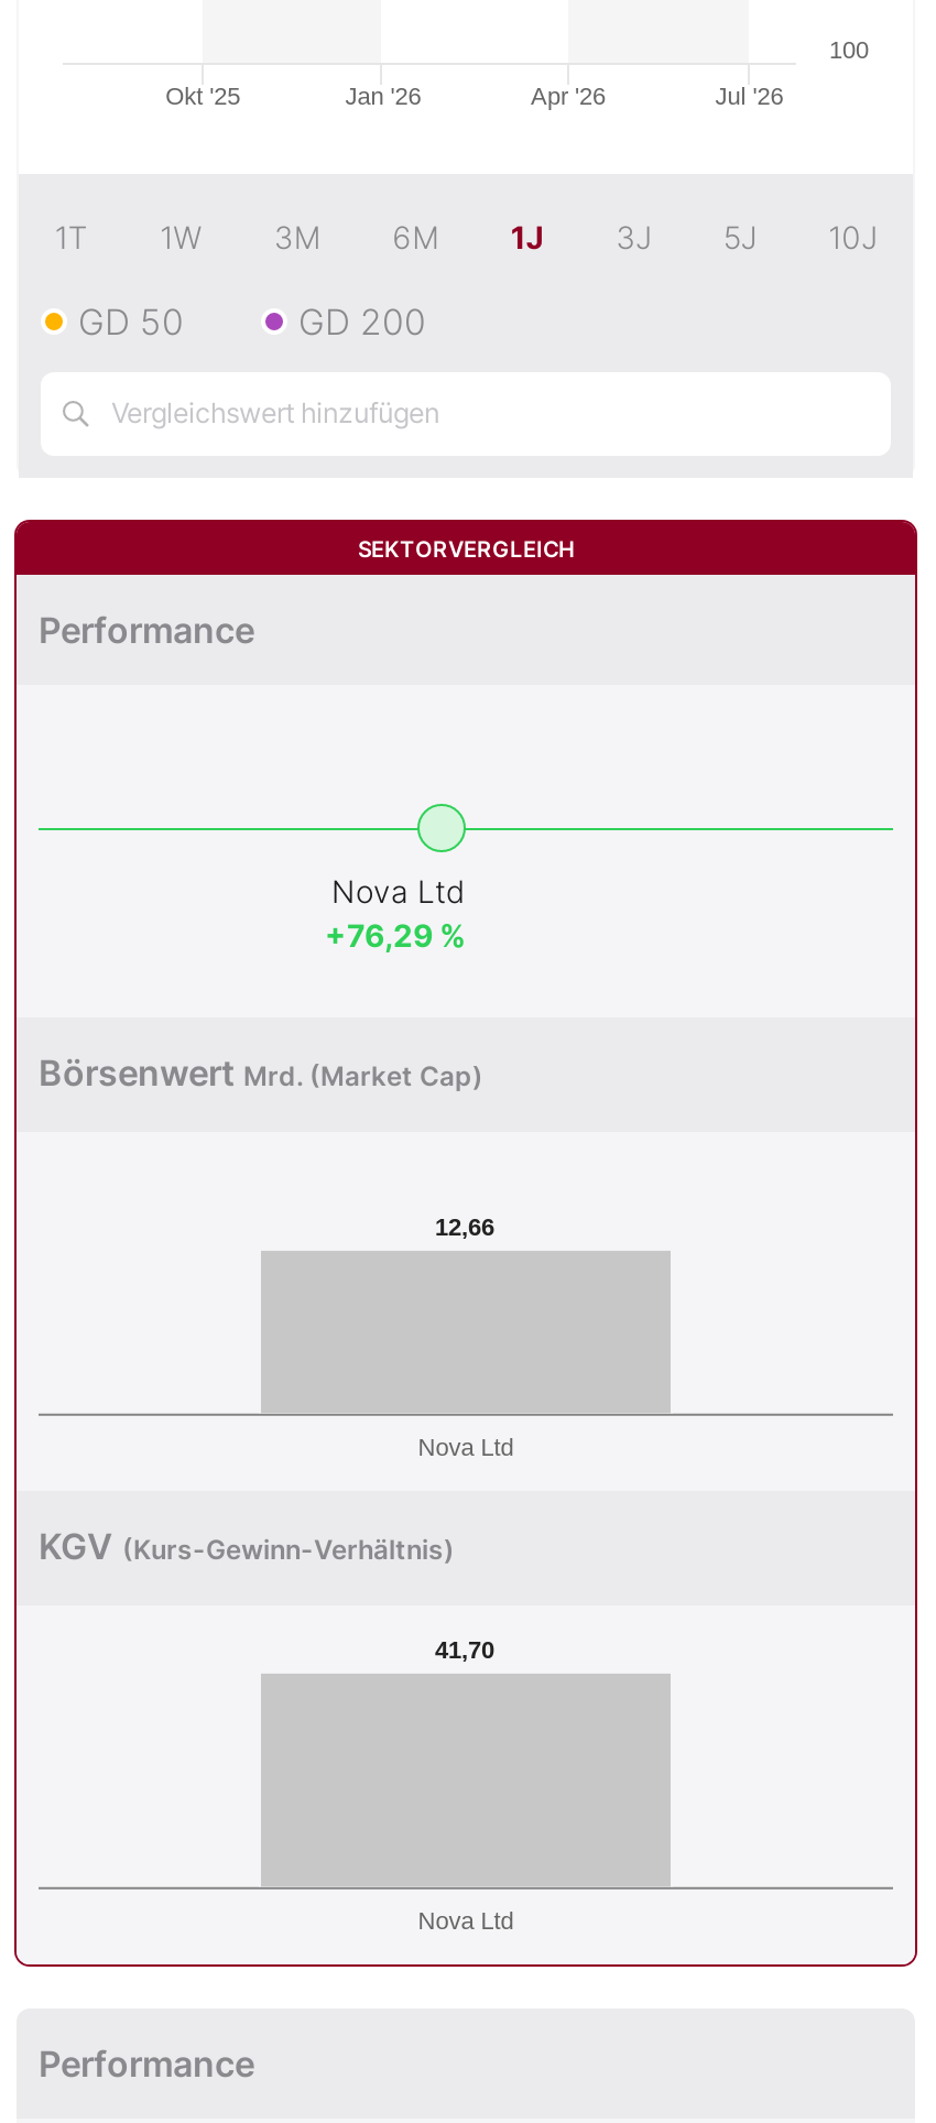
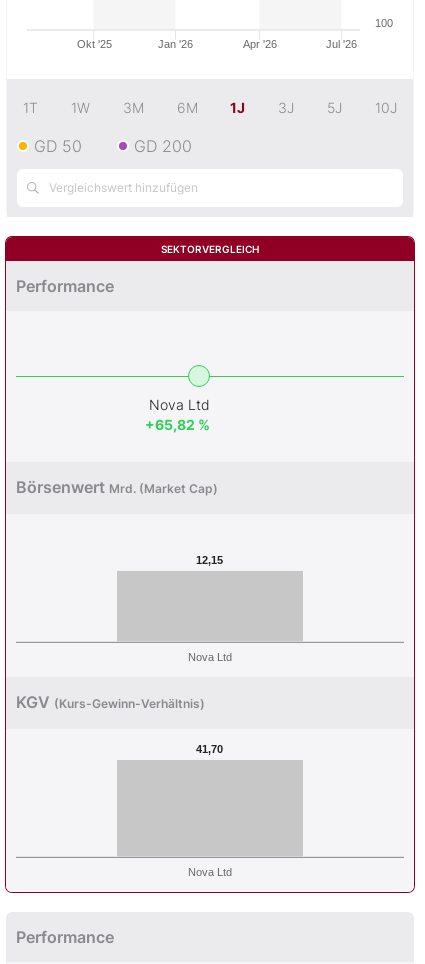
[325,915,466,952] +76,29 % -> [145,415,210,432] +65,82 %
[435,1212,494,1240] 12,66 -> [196,553,223,565] 12,15

